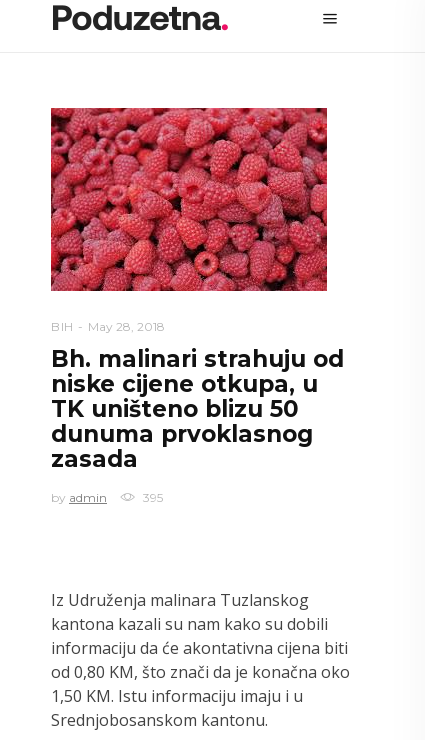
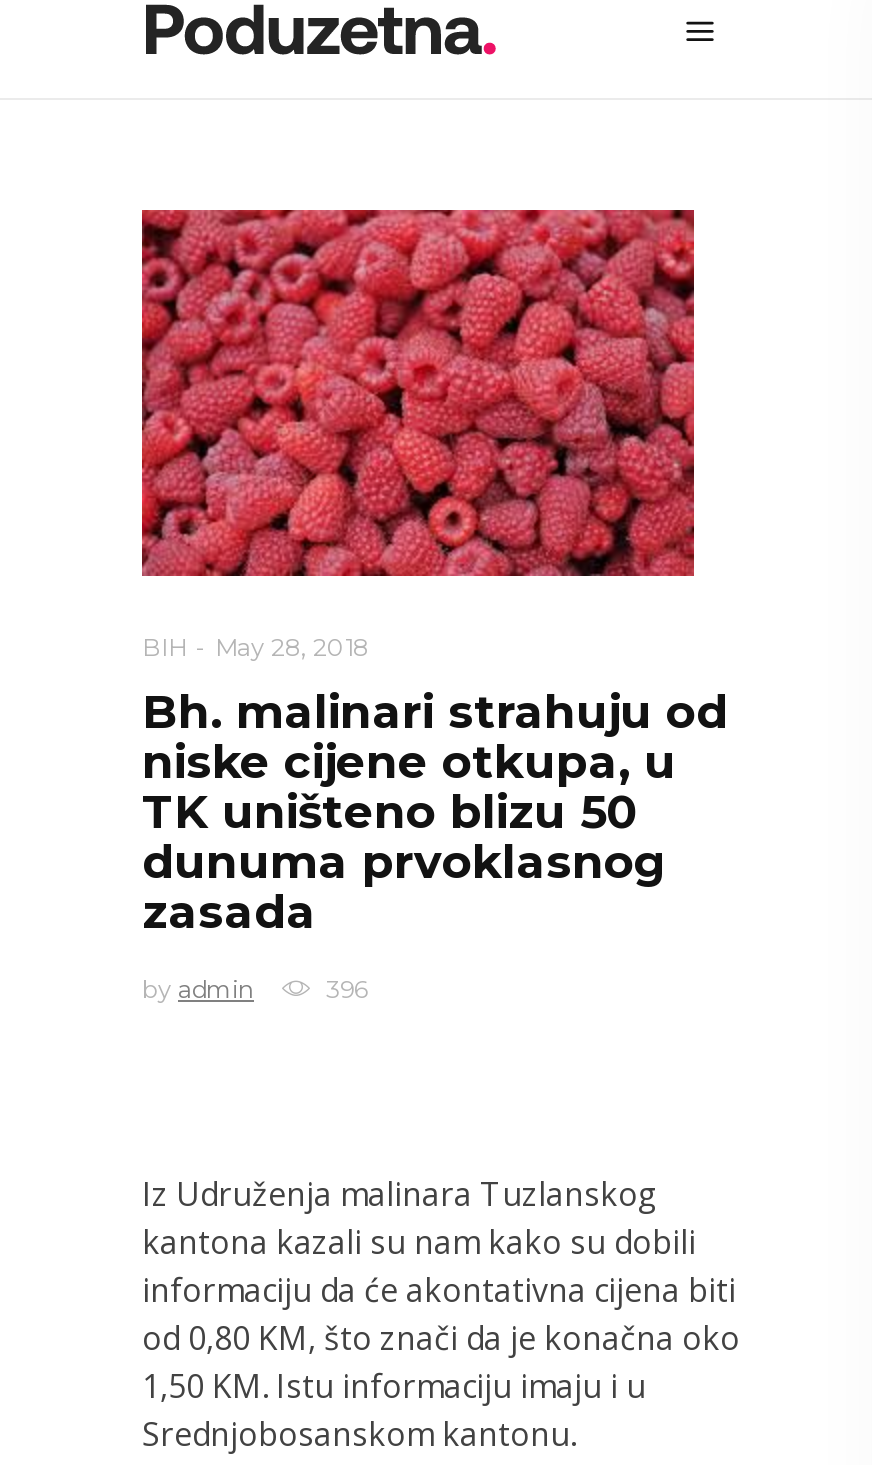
[143,490,163,505] 395 -> [326,974,368,1004] 396

